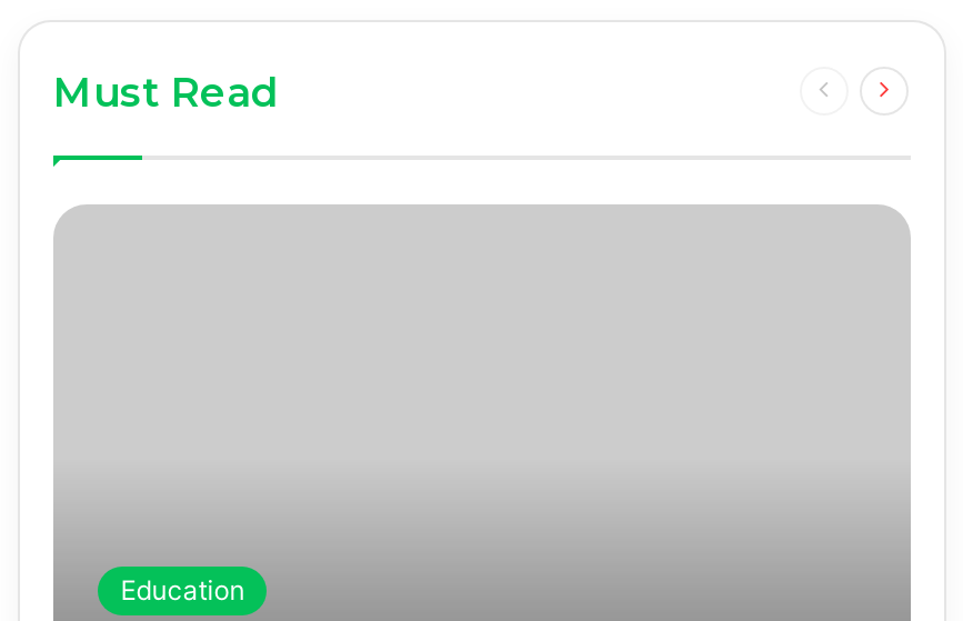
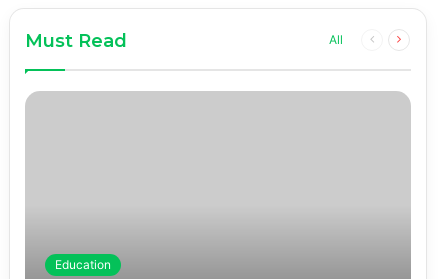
none -> [329,32,343,47] All

